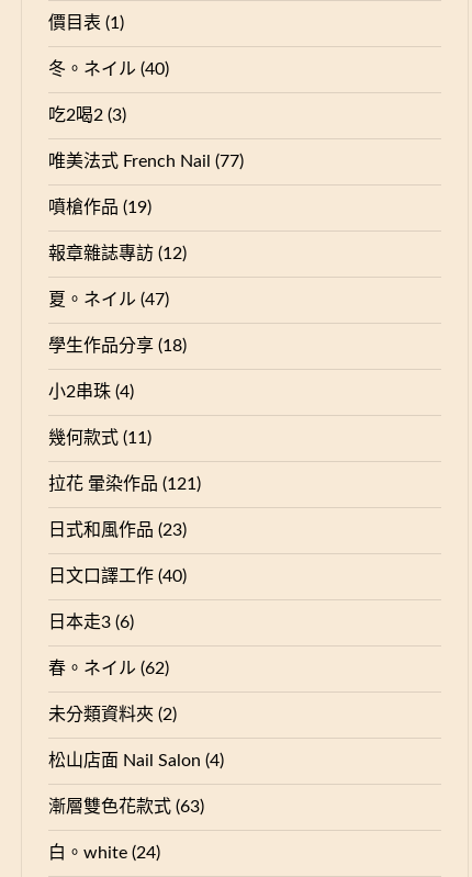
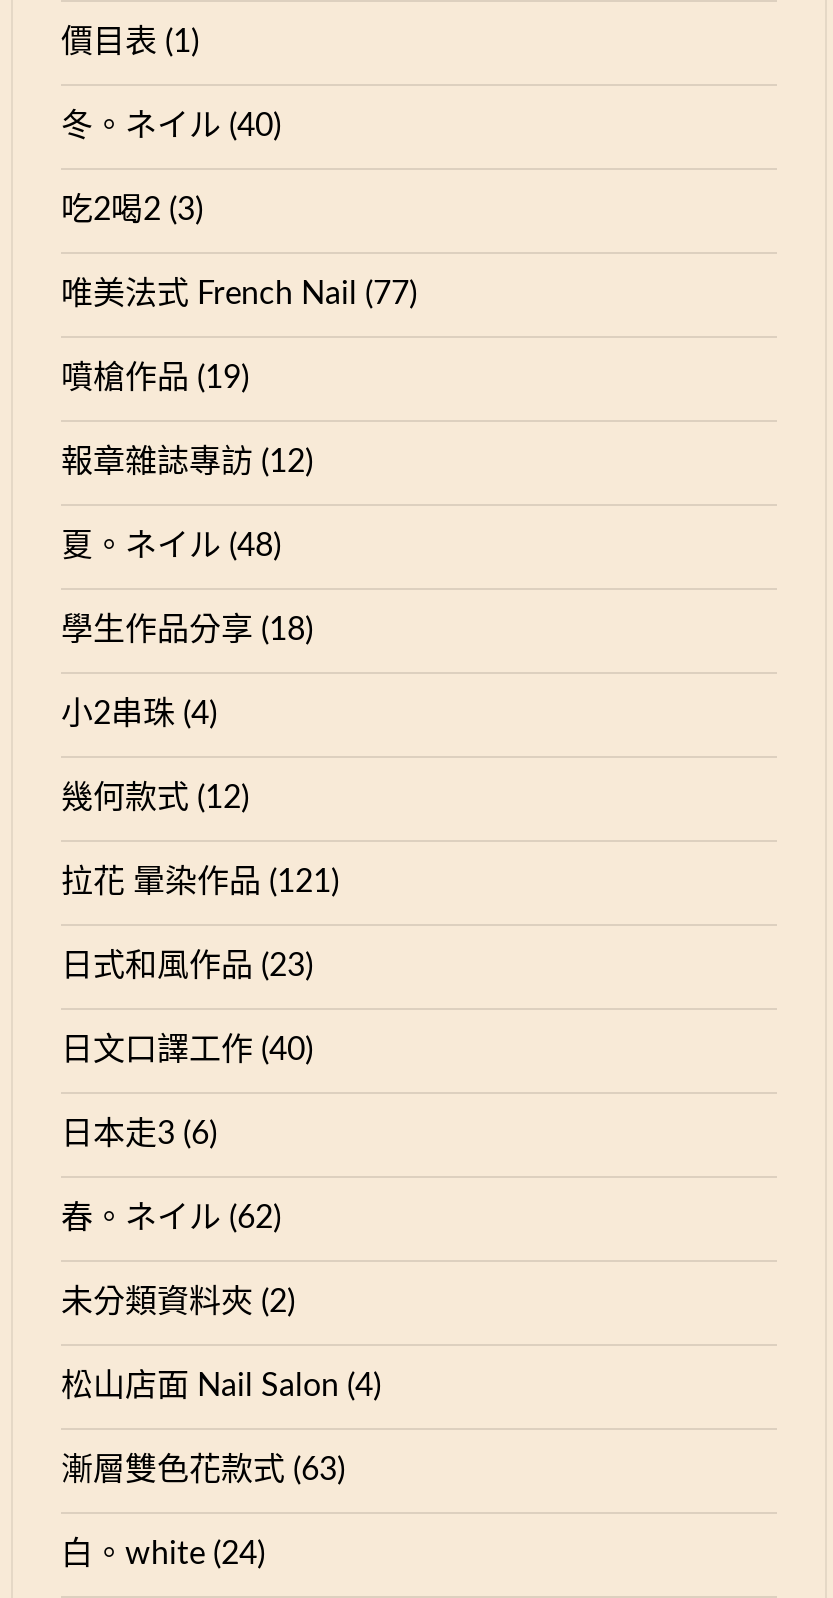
[48,291,169,309] 夏。ネイル(47) -> [61,530,281,562] 夏。ネイル(48)
[48,429,151,447] 幾何款式(11) -> [61,782,249,814] 幾何款式(12)

